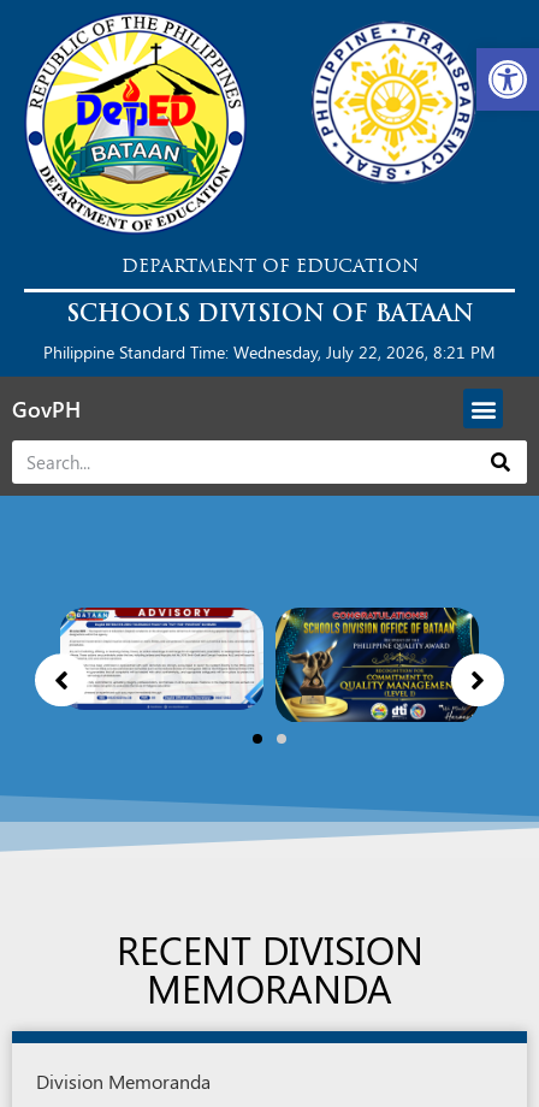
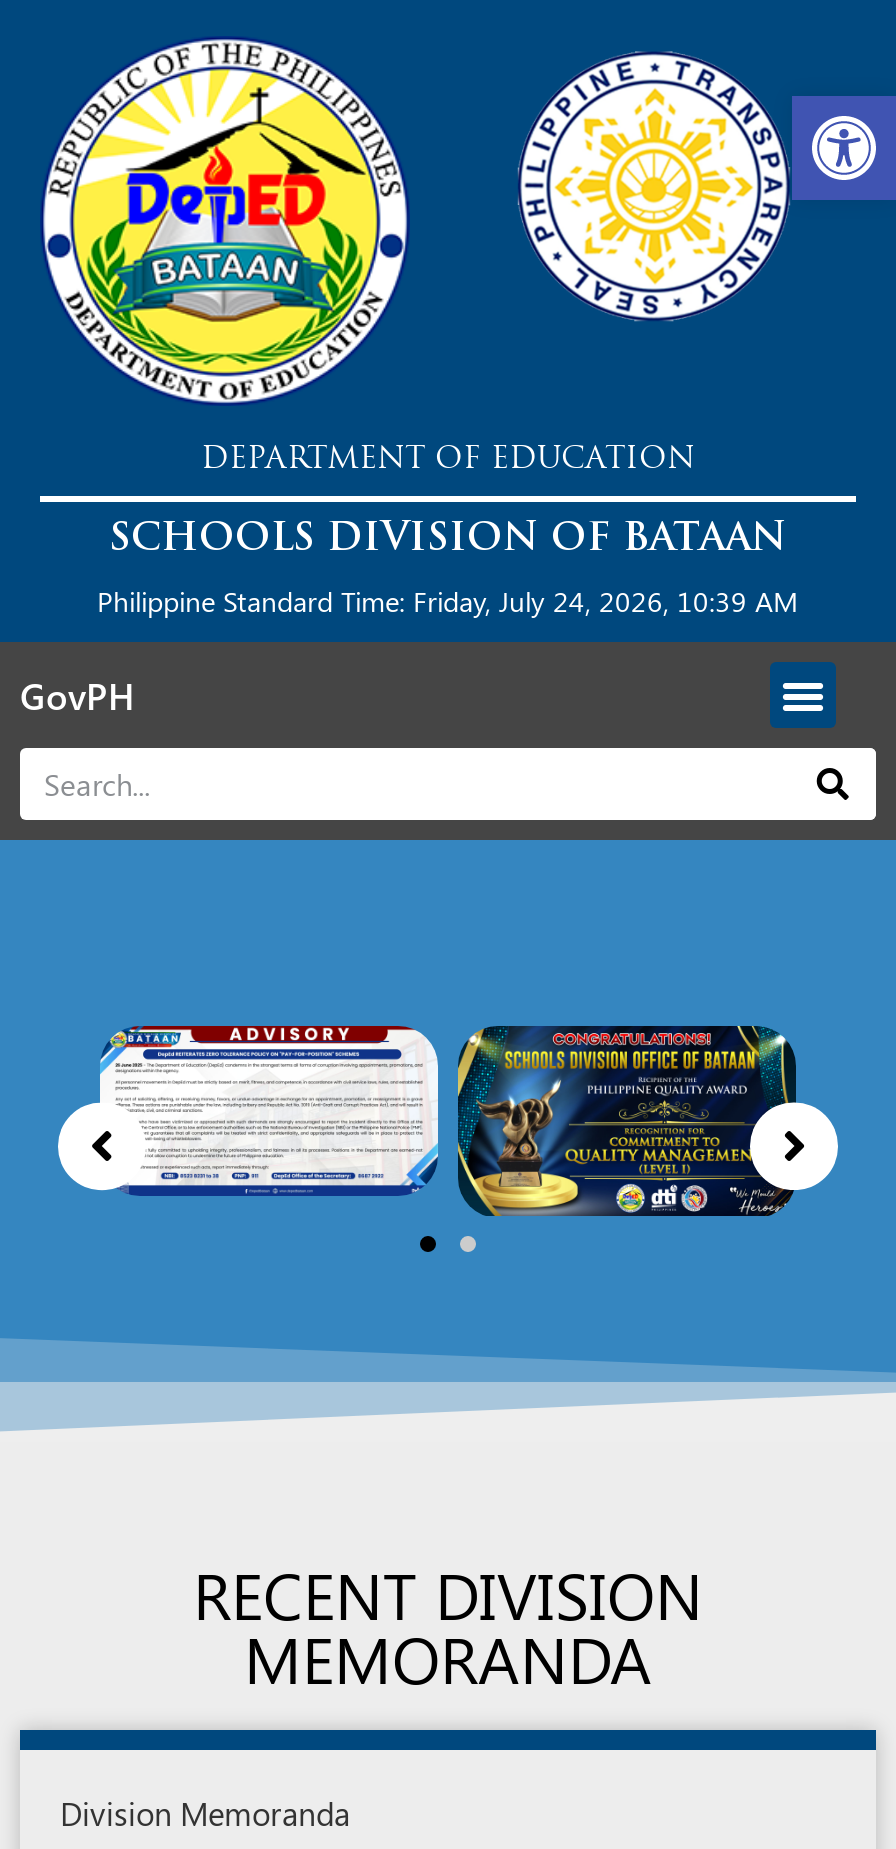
[43,341,496,364] Philippine Standard Time: Wednesday, July 22, 2026, 8:21 PM -> [97,583,799,621] Philippine Standard Time: Friday, July 24, 2026, 10:39 AM

